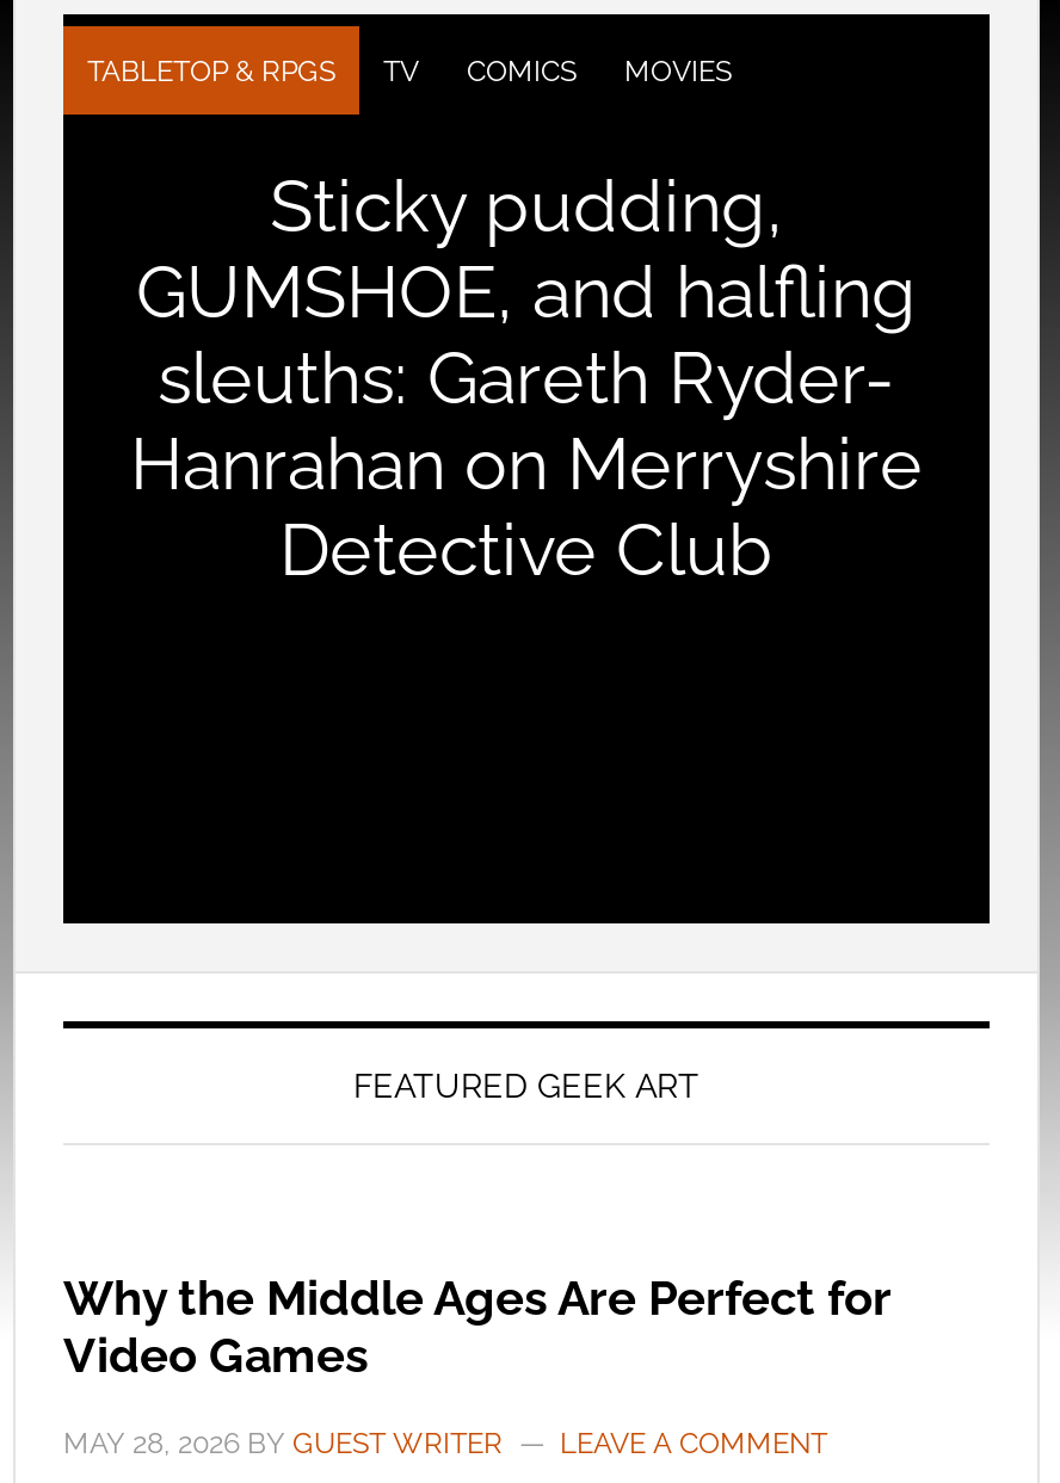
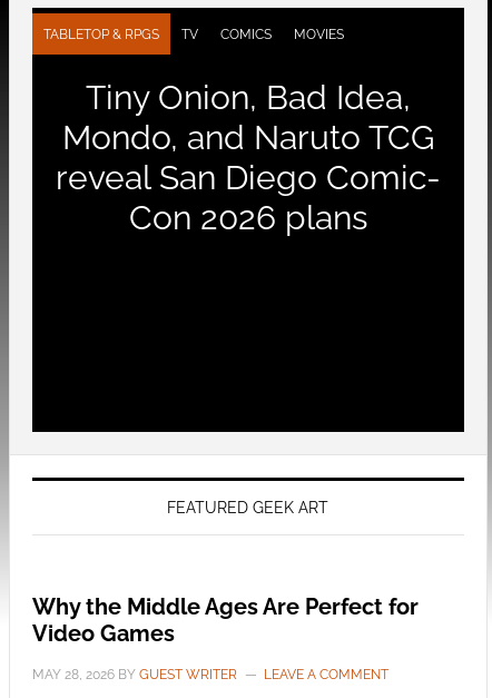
[130,165,923,592] Sticky pudding, | GUMSHOE, and halfling | sleuths: Gareth Ryder- | Hanrahan on Merryshire | Detective Club -> [56,78,441,237] Tiny Onion, Bad Idea, | Mondo, and Naruto TCG | reveal San Diego Comic- | Con 2026 plans

